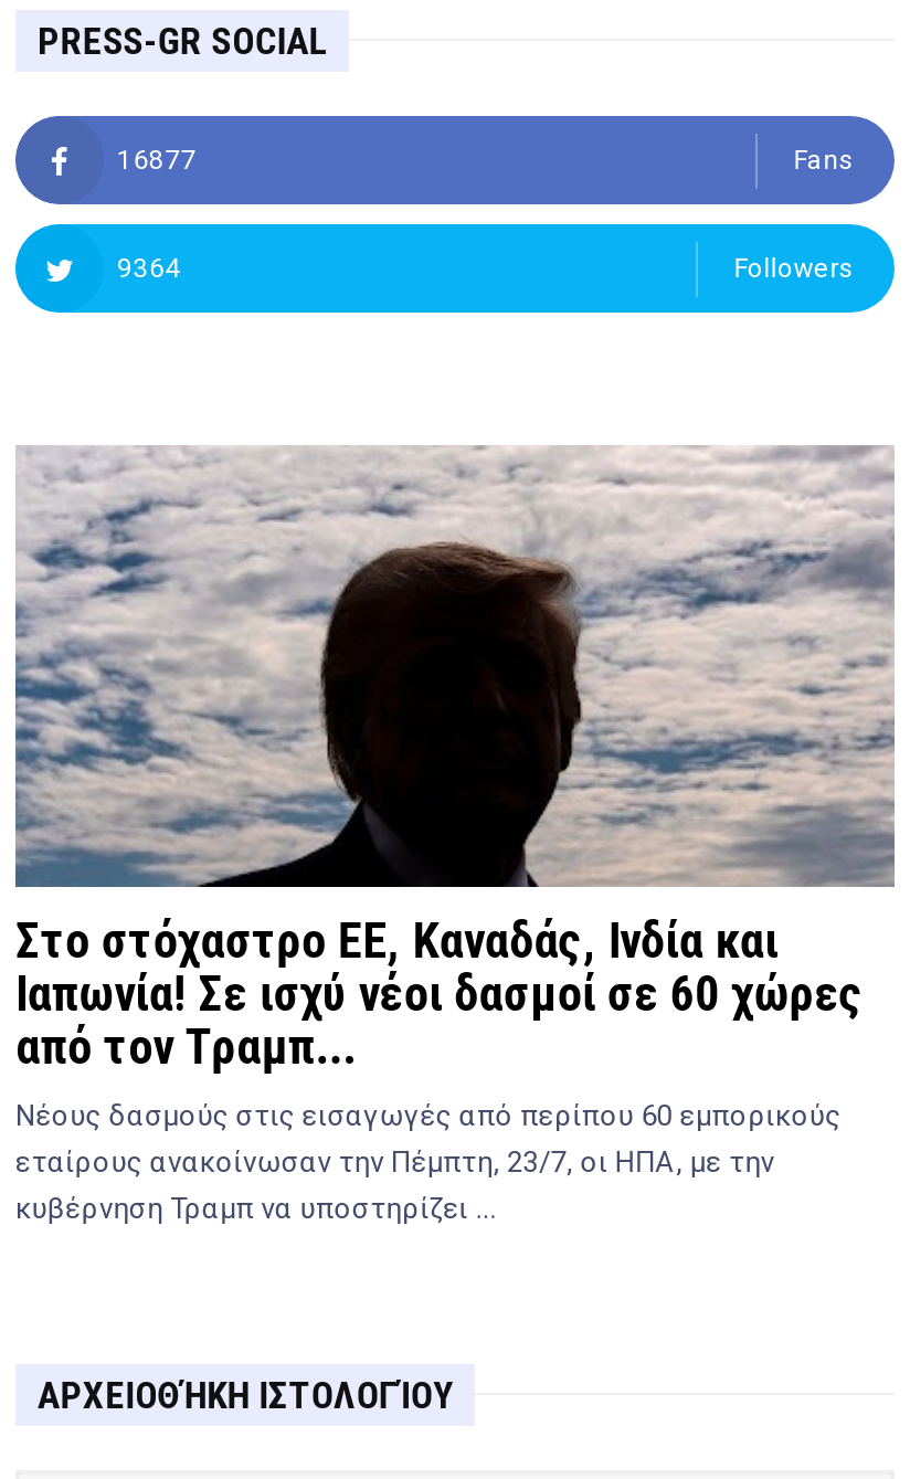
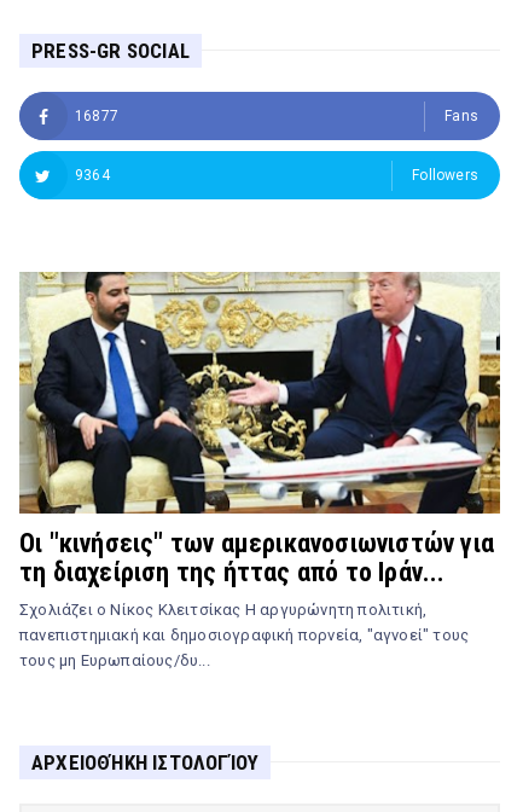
[15,445,897,1224] [image] | Στο στόχαστρο ΕΕ, Καναδάς, Ινδία και | Ιαπωνία! Σε ισχύ νέοι δασμοί σε 60 χώρες | από τον Τραμπ... | Νέους δασμούς στις εισαγωγές από περίπου 60 εμπορικούς | εταίρους ανακοίνωσαν την Πέμπτη, 23/7, οι ΗΠΑ, με την | κυβέρνηση Τραμπ να υποστηρίζει ... -> [19,272,501,669] [image] | Οι "κινήσεις" των αμερικανοσιωνιστών για | τη διαχείριση της ήττας από το Ιράν... | Σχολιάζει ο Νίκος Κλειτσίκας Η αργυρώνητη πολιτική, | πανεπιστημιακή και δημοσιογραφική πορνεία, "αγνοεί" τους | τους μη Ευρωπαίους/δυ...

